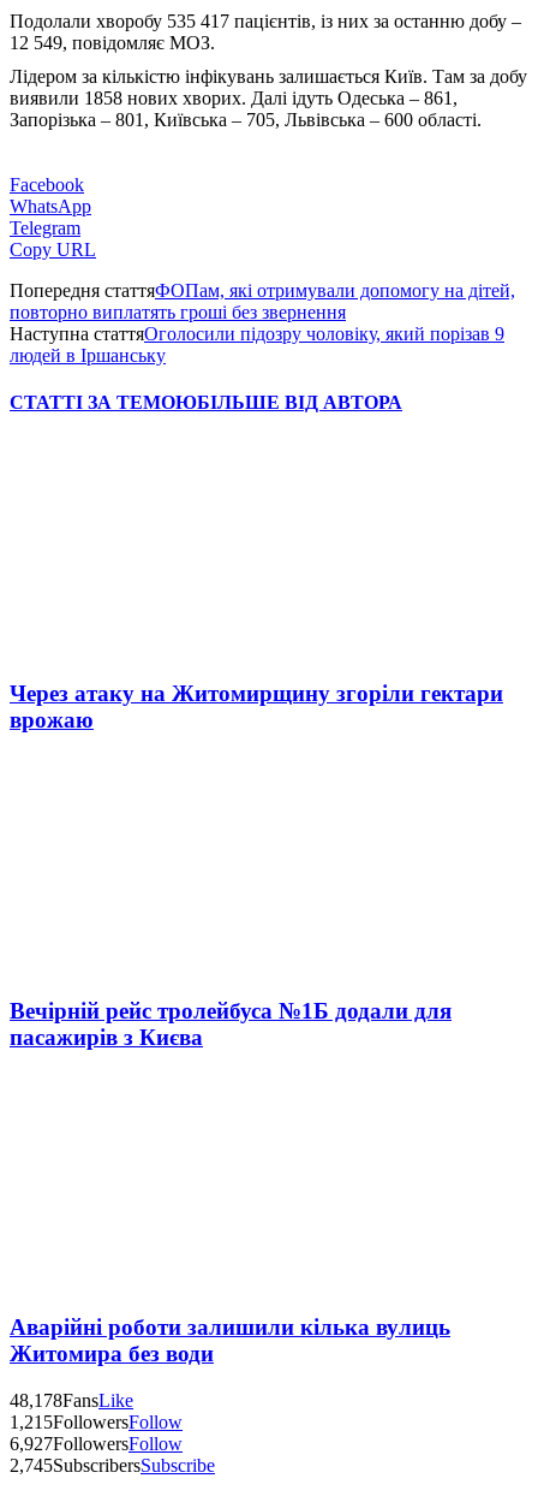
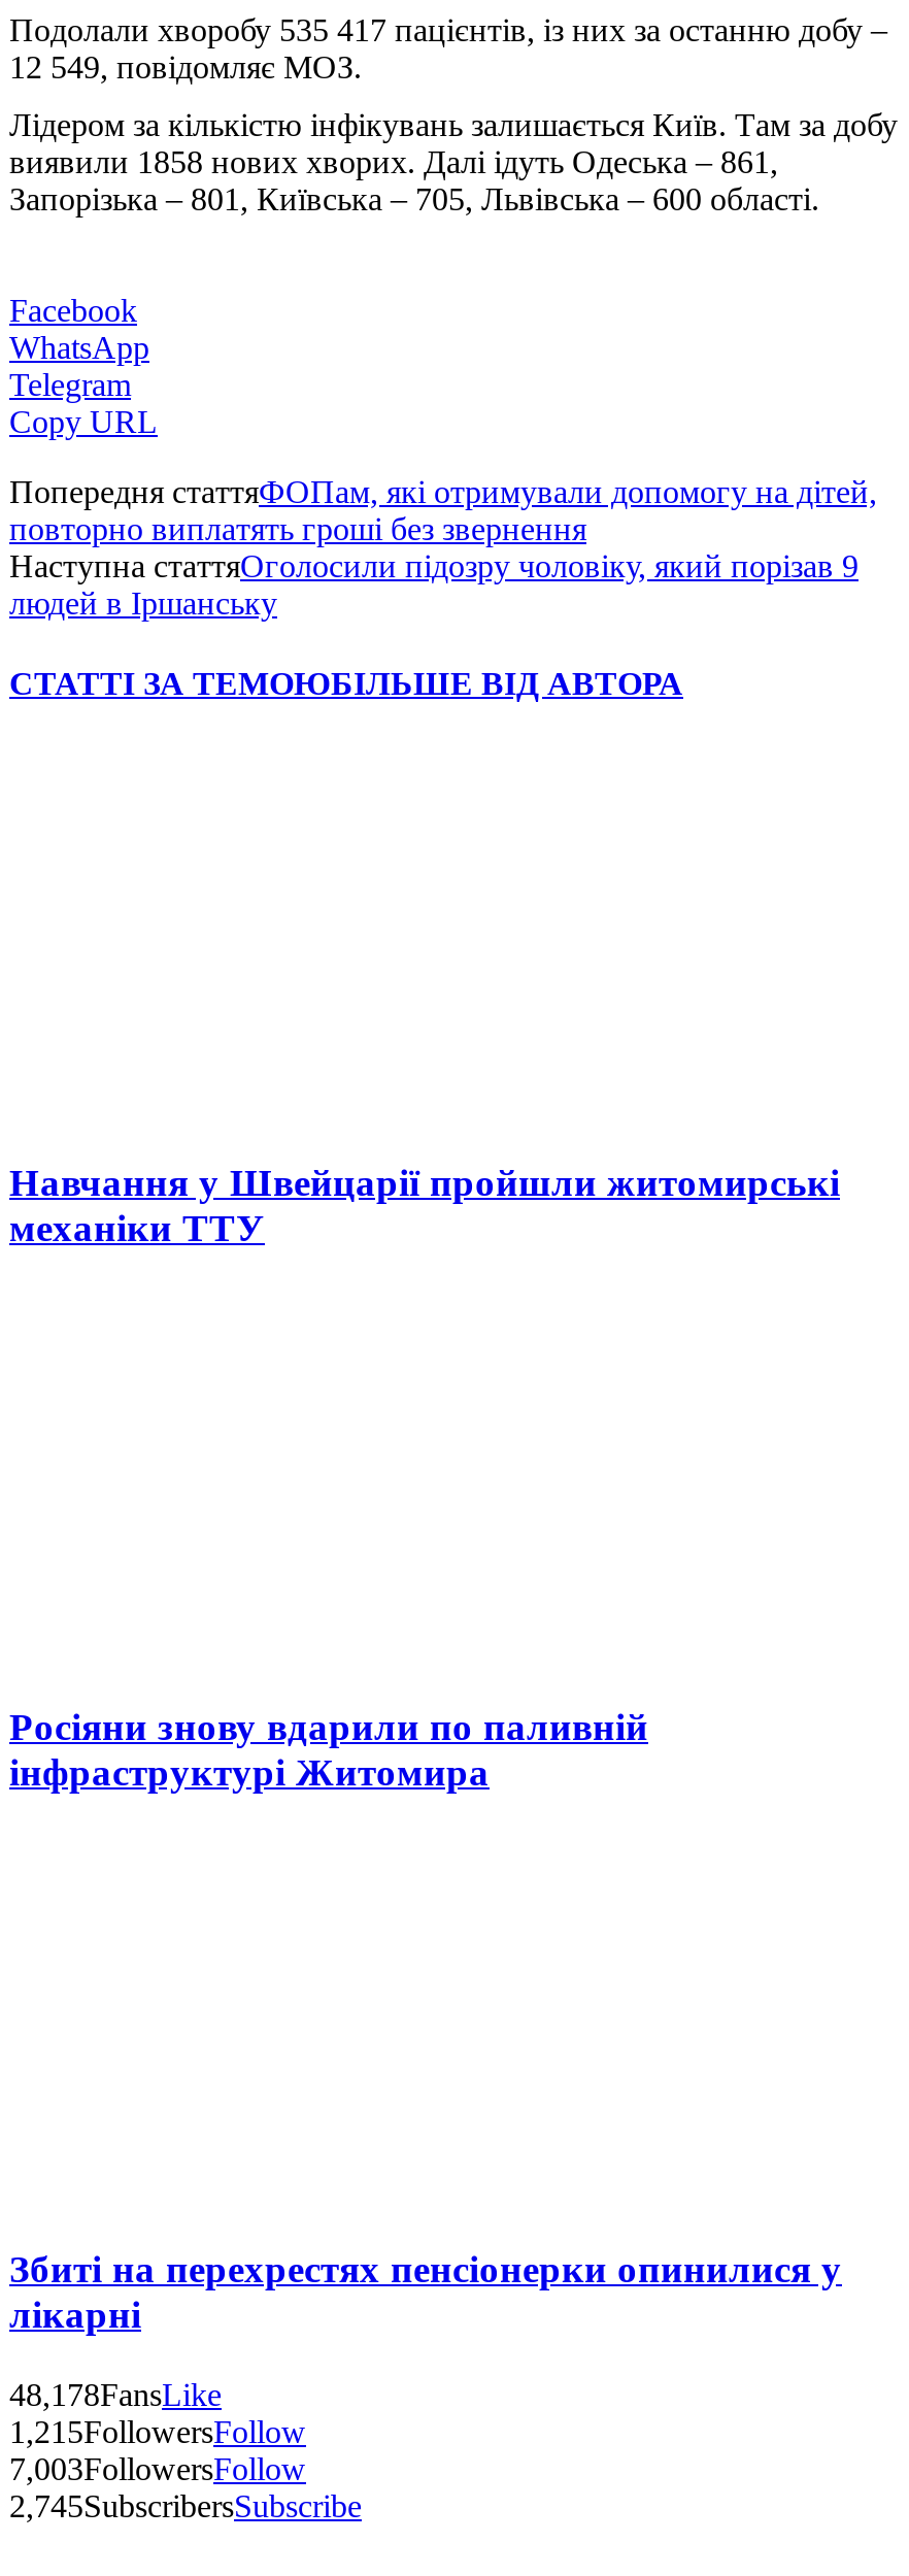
[10,681,503,732] Через атаку на Житомирщину згоріли гектари | врожаю -> [9,1161,840,1250] Навчання у Швейцарії пройшли житомирські | механіки ТТУ
[10,998,452,1049] Вечірній рейс тролейбуса №1Б додали для | пасажирів з Києва -> [9,1704,648,1793] Росіяни знову вдарили по паливній | інфраструктурі Житомира
[10,1314,450,1366] Аварійні роботи залишили кілька вулиць | Житомира без води -> [9,2247,842,2336] Збиті на перехрестях пенсіонерки опинилися у | лікарні
[10,1433,183,1454] 6,927FollowersFollow -> [9,2451,306,2486] 7,003FollowersFollow

